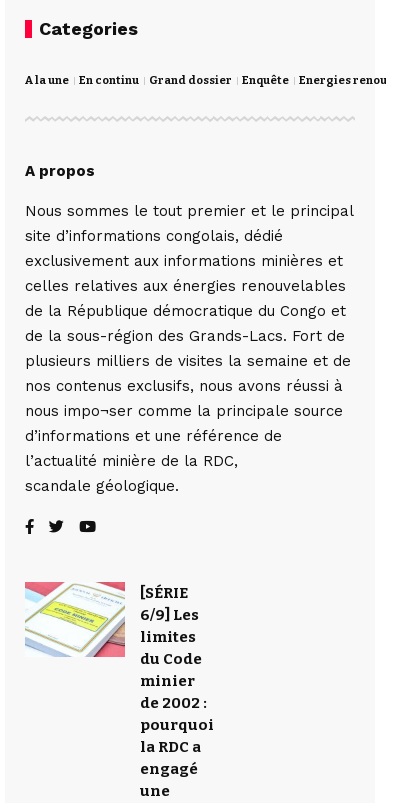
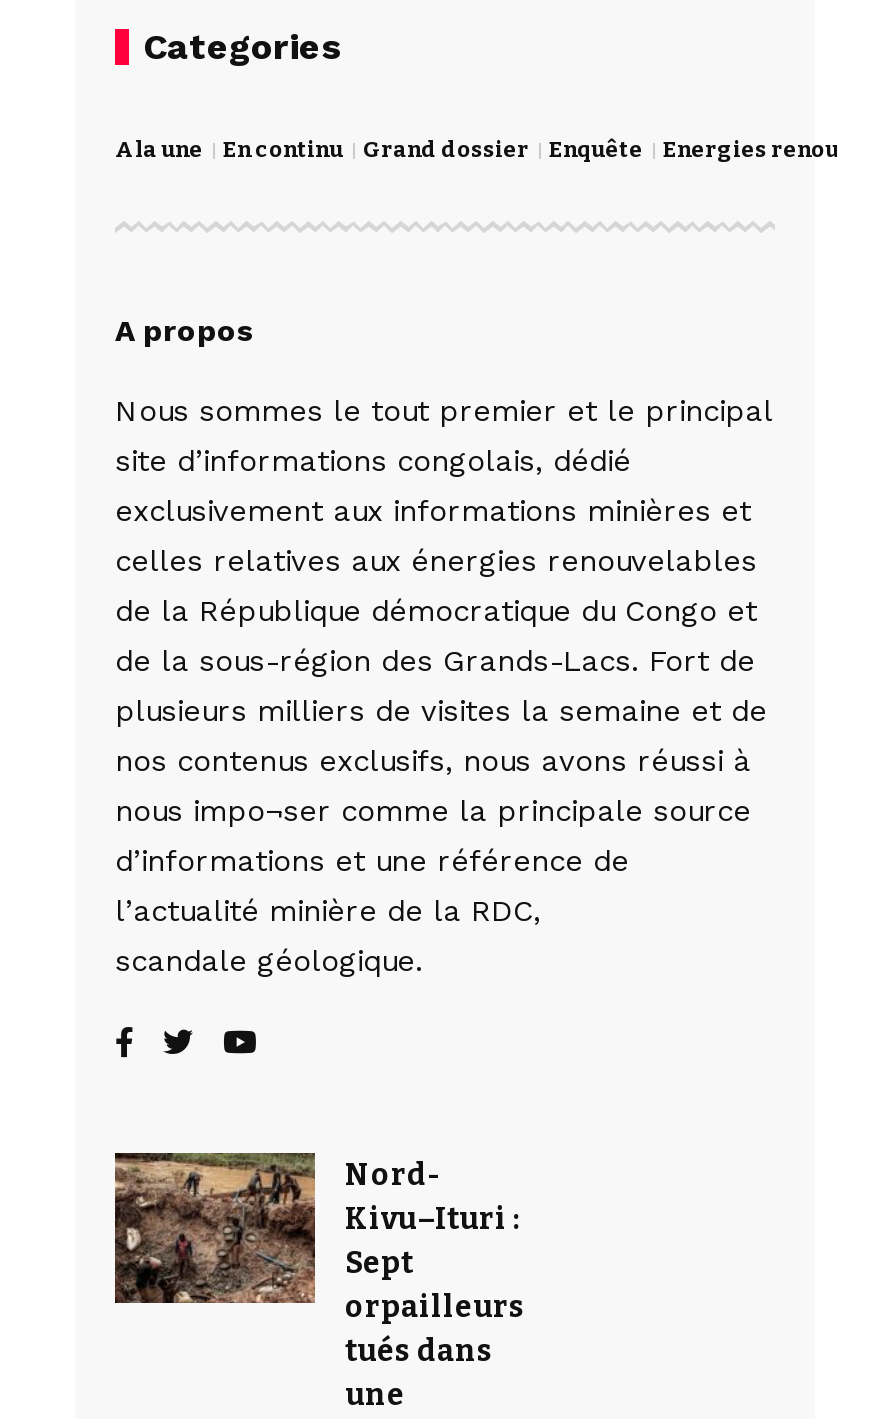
[24,581,214,778] [image] | [SÉRIE | 6/9] Les | limites | du Code | minier | de 2002 : | pourquoi | la RDC a | engagé -> [113,1151,525,1370] [image] | Nord- | Kivu–Ituri : | Sept | orpailleurs | tués dans

